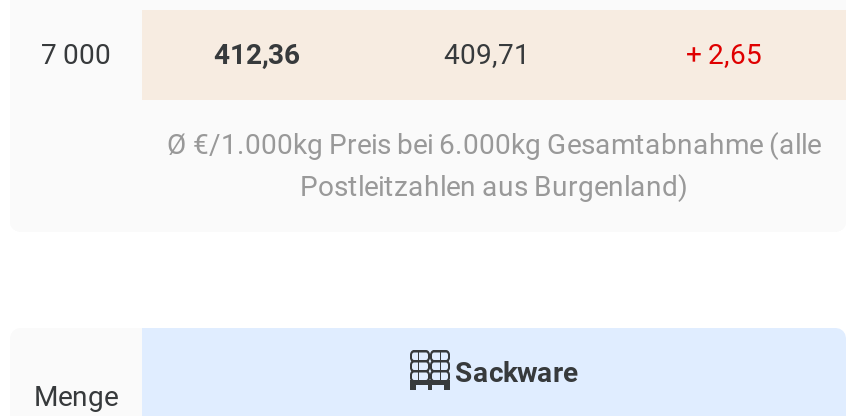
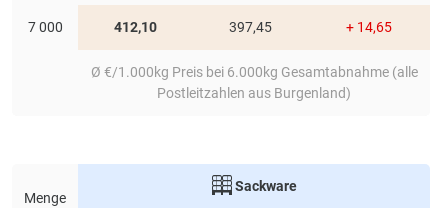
[214,37,300,69] 412,36 -> [114,19,157,35] 412,10
[444,37,530,69] 409,71 -> [229,19,272,35] 397,45
[686,37,762,69] + 2,65 -> [346,19,392,35] + 14,65

